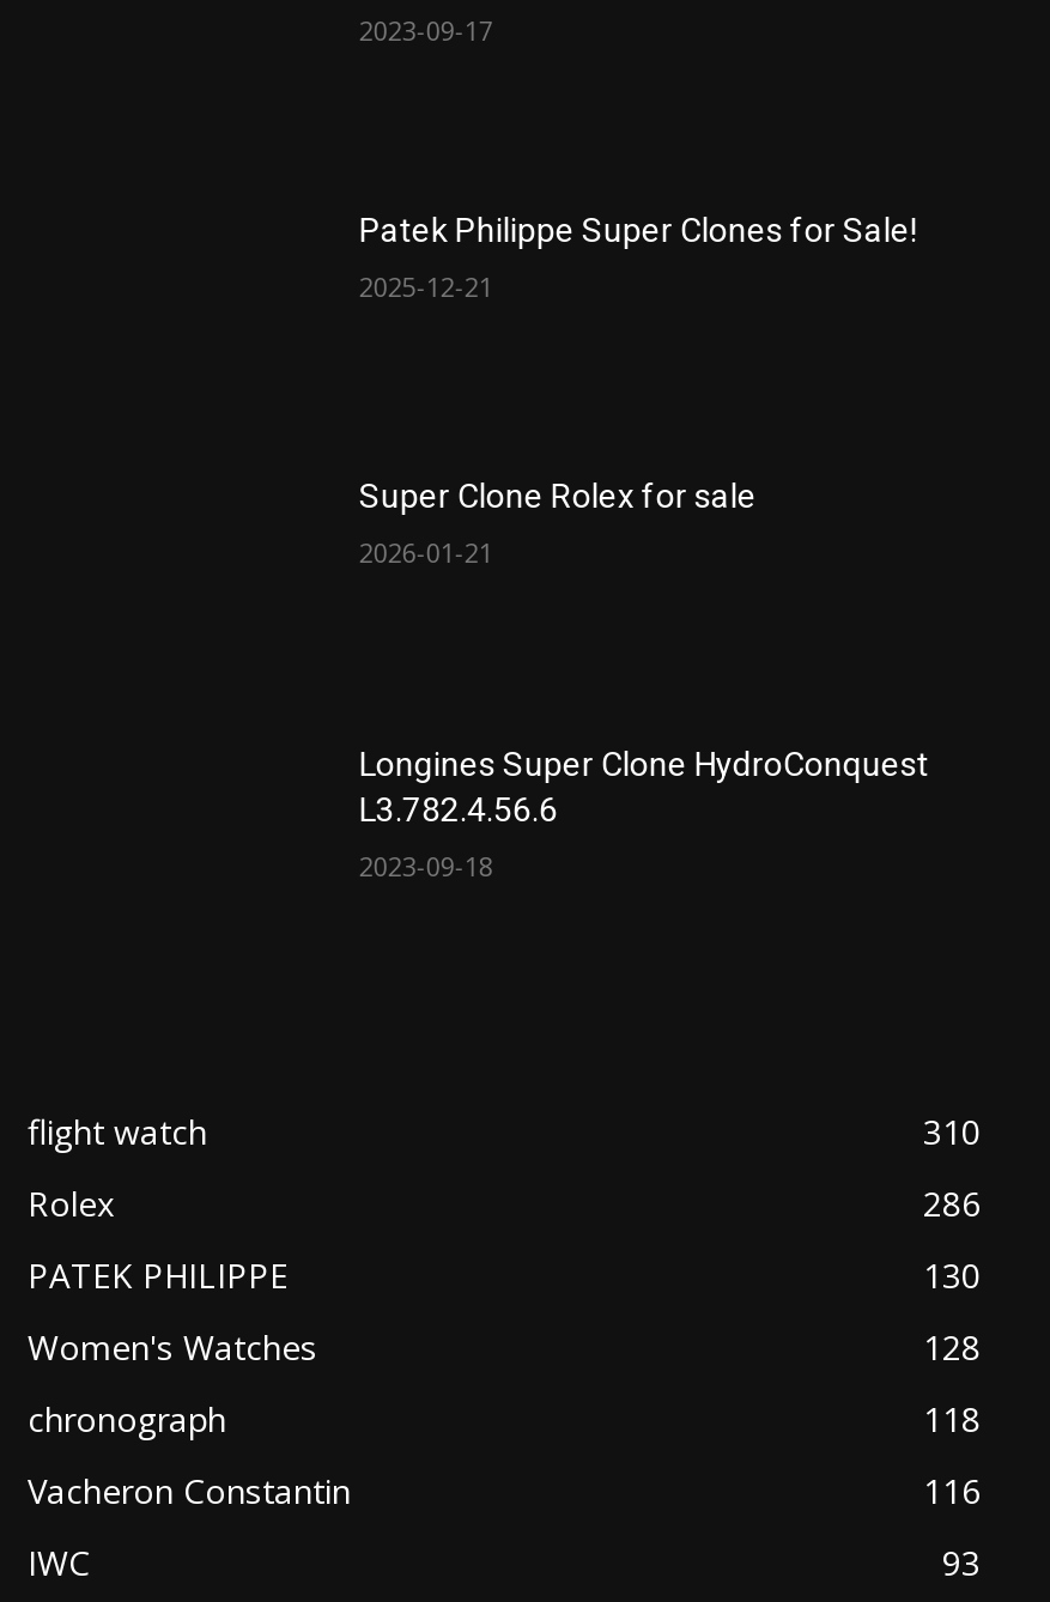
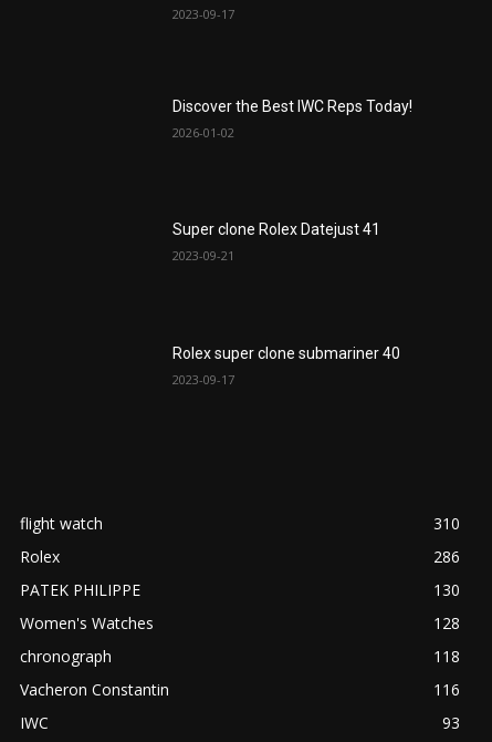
[359,210,917,248] Patek Philippe Super Clones for Sale! -> [173,97,413,115] Discover the Best IWC Reps Today!
[359,267,493,303] 2025-12-21 -> [173,124,235,140] 2026-01-02
[359,477,756,516] Super Clone Rolex for sale -> [173,221,381,239] Super clone Rolex Datejust 41
[359,535,493,571] 2026-01-21 -> [173,247,235,264] 2023-09-21
[359,745,929,829] Longines Super Clone HydroConquest | L3.782.4.56.6 -> [173,344,401,362] Rolex super clone submariner 40
[359,848,493,884] 2023-09-18 -> [173,371,235,388] 2023-09-17

